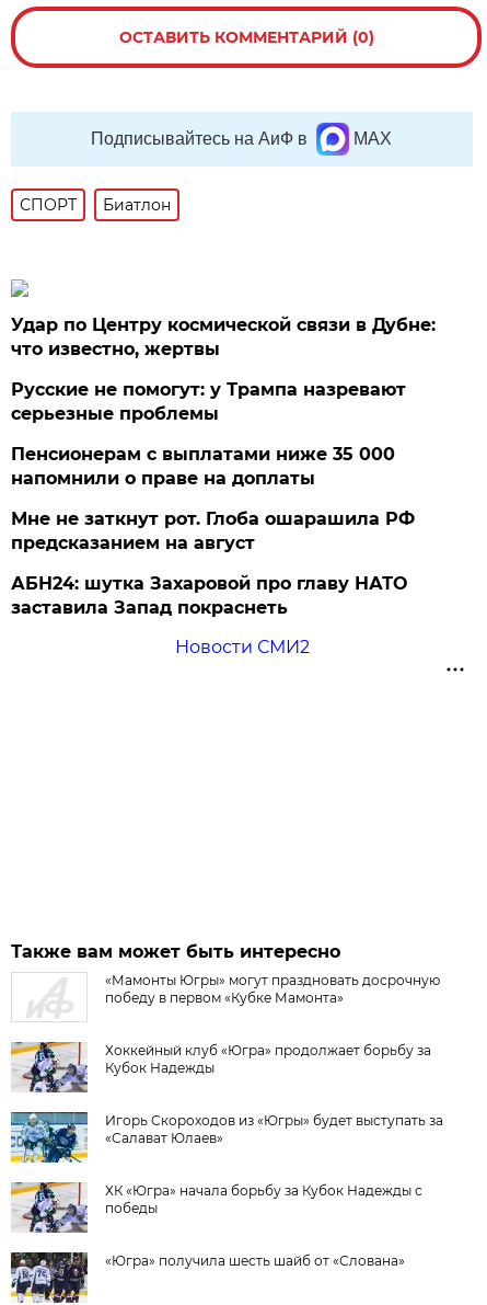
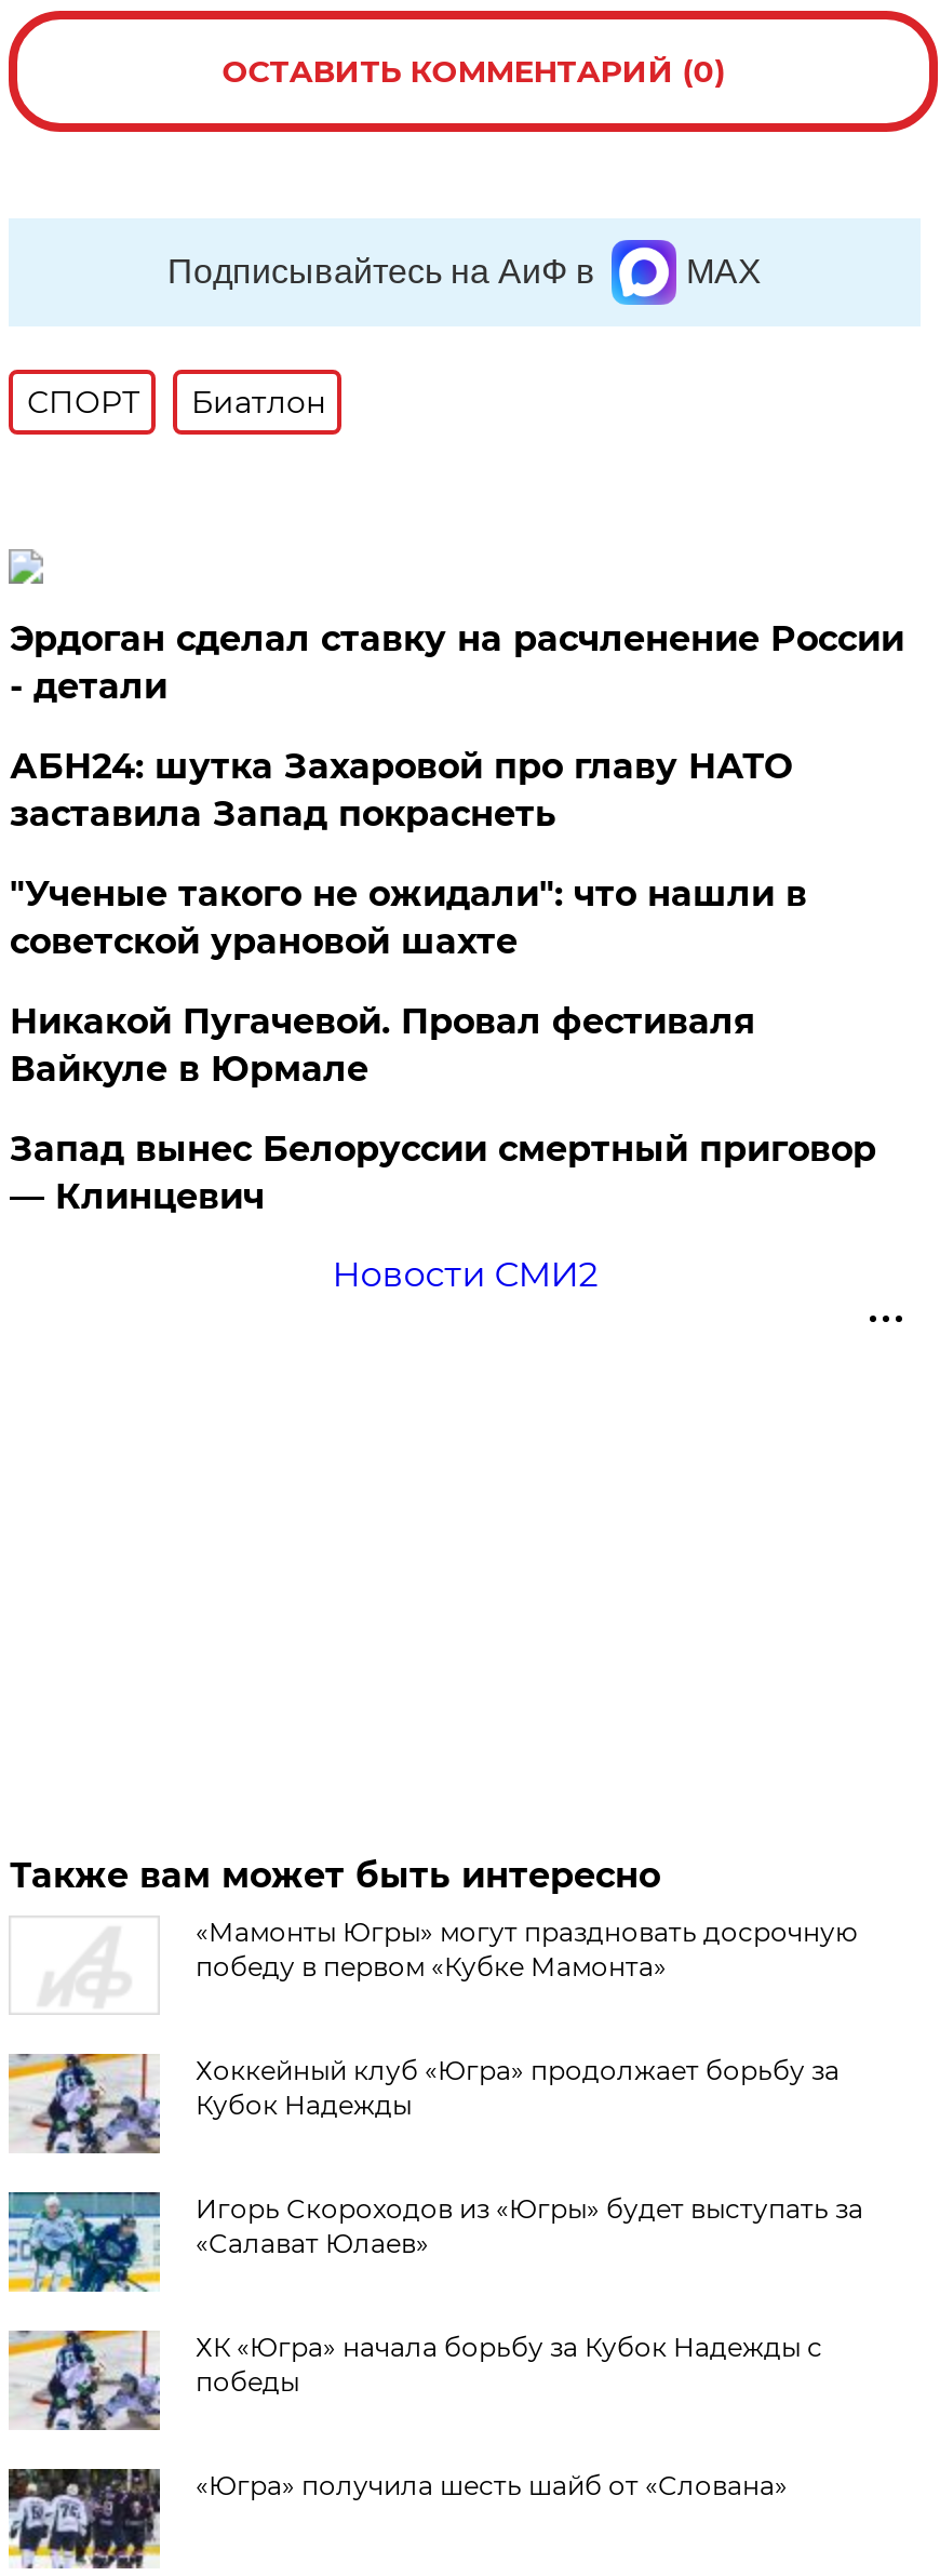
[11,314,436,553] Удар по Центру космической связи в Дубне: | что известно, жертвы | Русские не помогут: у Трампа назревают | серьезные проблемы | Пенсионерам с выплатами ниже 35 000 | напомнили о праве на доплаты | Мне не заткнут рот. Глоба ошарашила РФ | предсказанием на август -> [10,618,904,707] Эрдоган сделал ставку на расчленение России | - детали
moved [11,573,408,618] -> [10,746,792,834]: АБН24: шутка Захаровой про главу НАТО | заставила Запад покраснеть
none -> [10,873,876,1217] "Ученые такого не ожидали": что нашли в | советской урановой шахте | Никакой Пугачевой. Провал фестиваля | Вайкуле в Юрмале | Запад вынес Белоруссии смертный приговор | — Клинцевич

